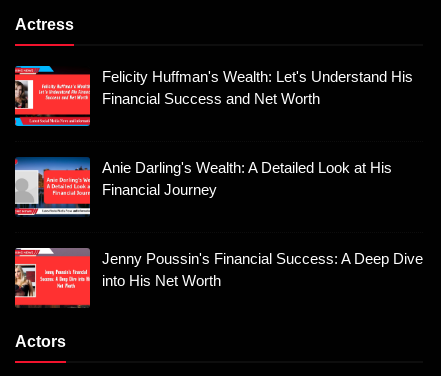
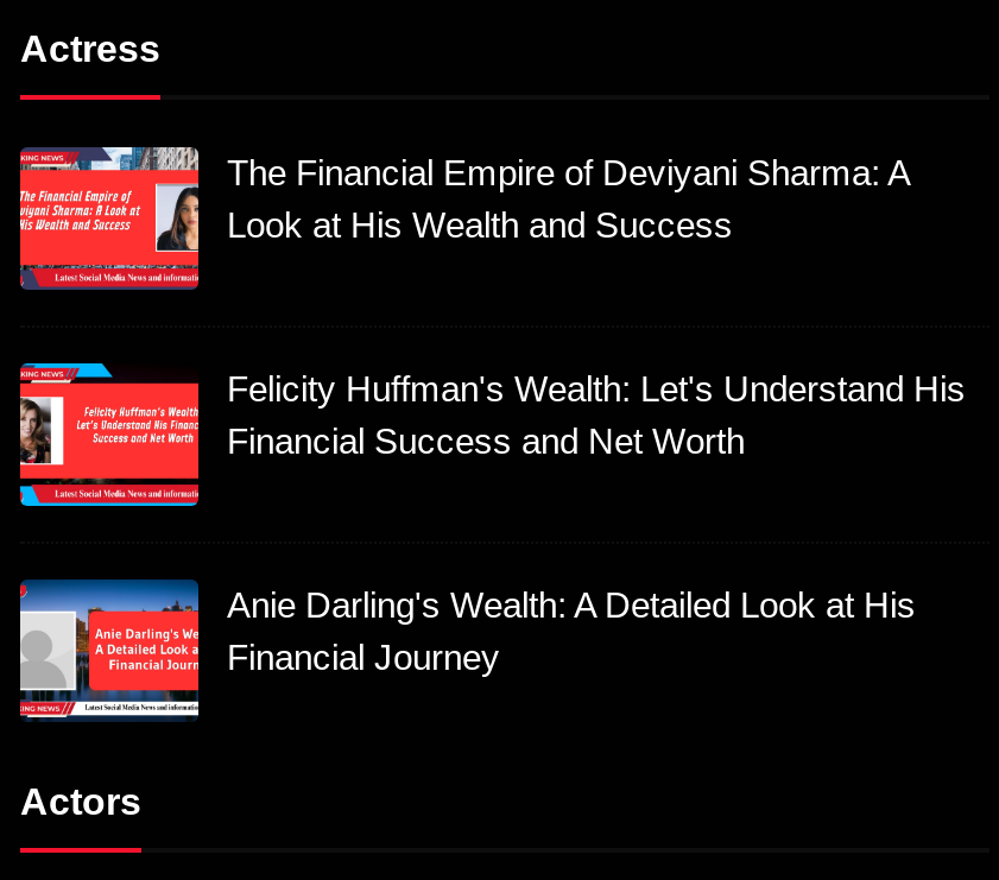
none -> [18,145,909,290] [image] | The Financial Empire of Deviyani Sharma: A | Look at His Wealth and Success
moved [17,68,413,217] -> [25,368,966,722]: [image] | Felicity Huffman's Wealth: Let's Understand His | Financial Success and Net Worth | Anie Darling's Wealth: A Detailed Look at His | Financial Journey
[14,247,423,308] [image] | Jenny Poussin's Financial Success: A Deep Dive | into His Net Worth -> none

